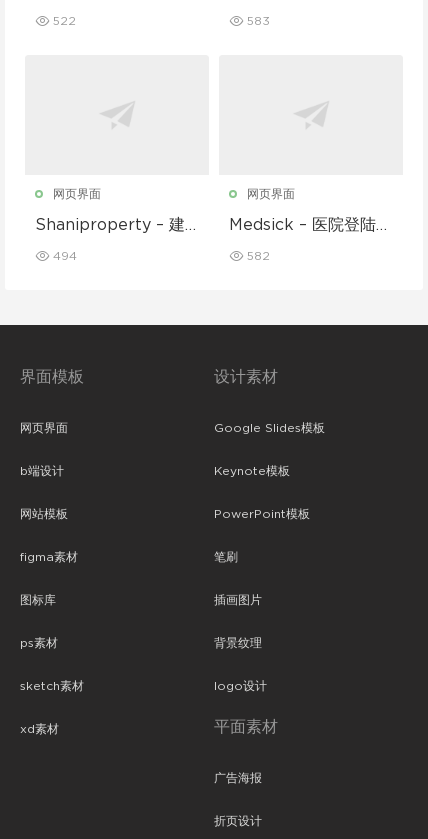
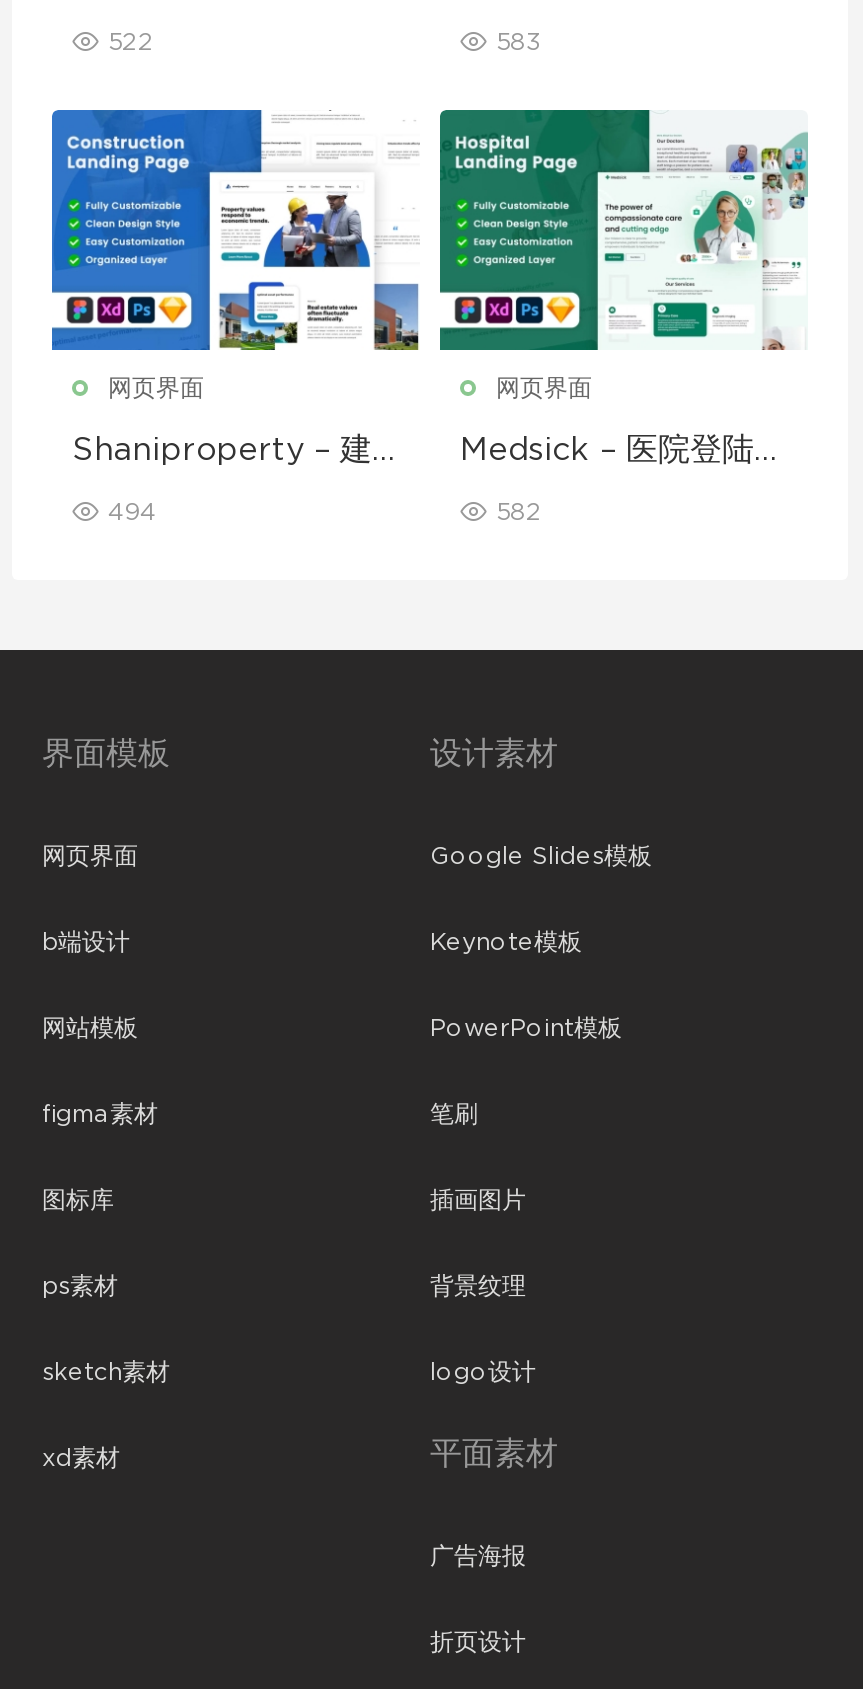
none -> [50,108,420,352] [image]
none -> [438,108,810,352] [image]

